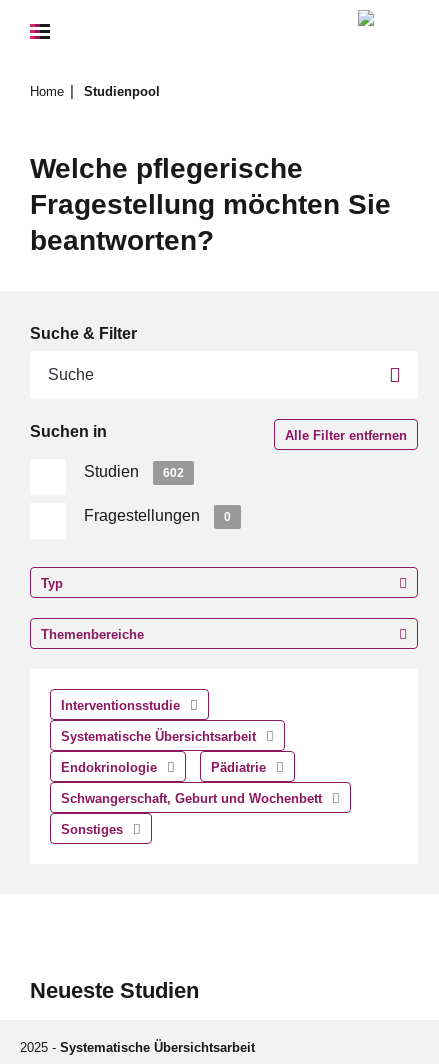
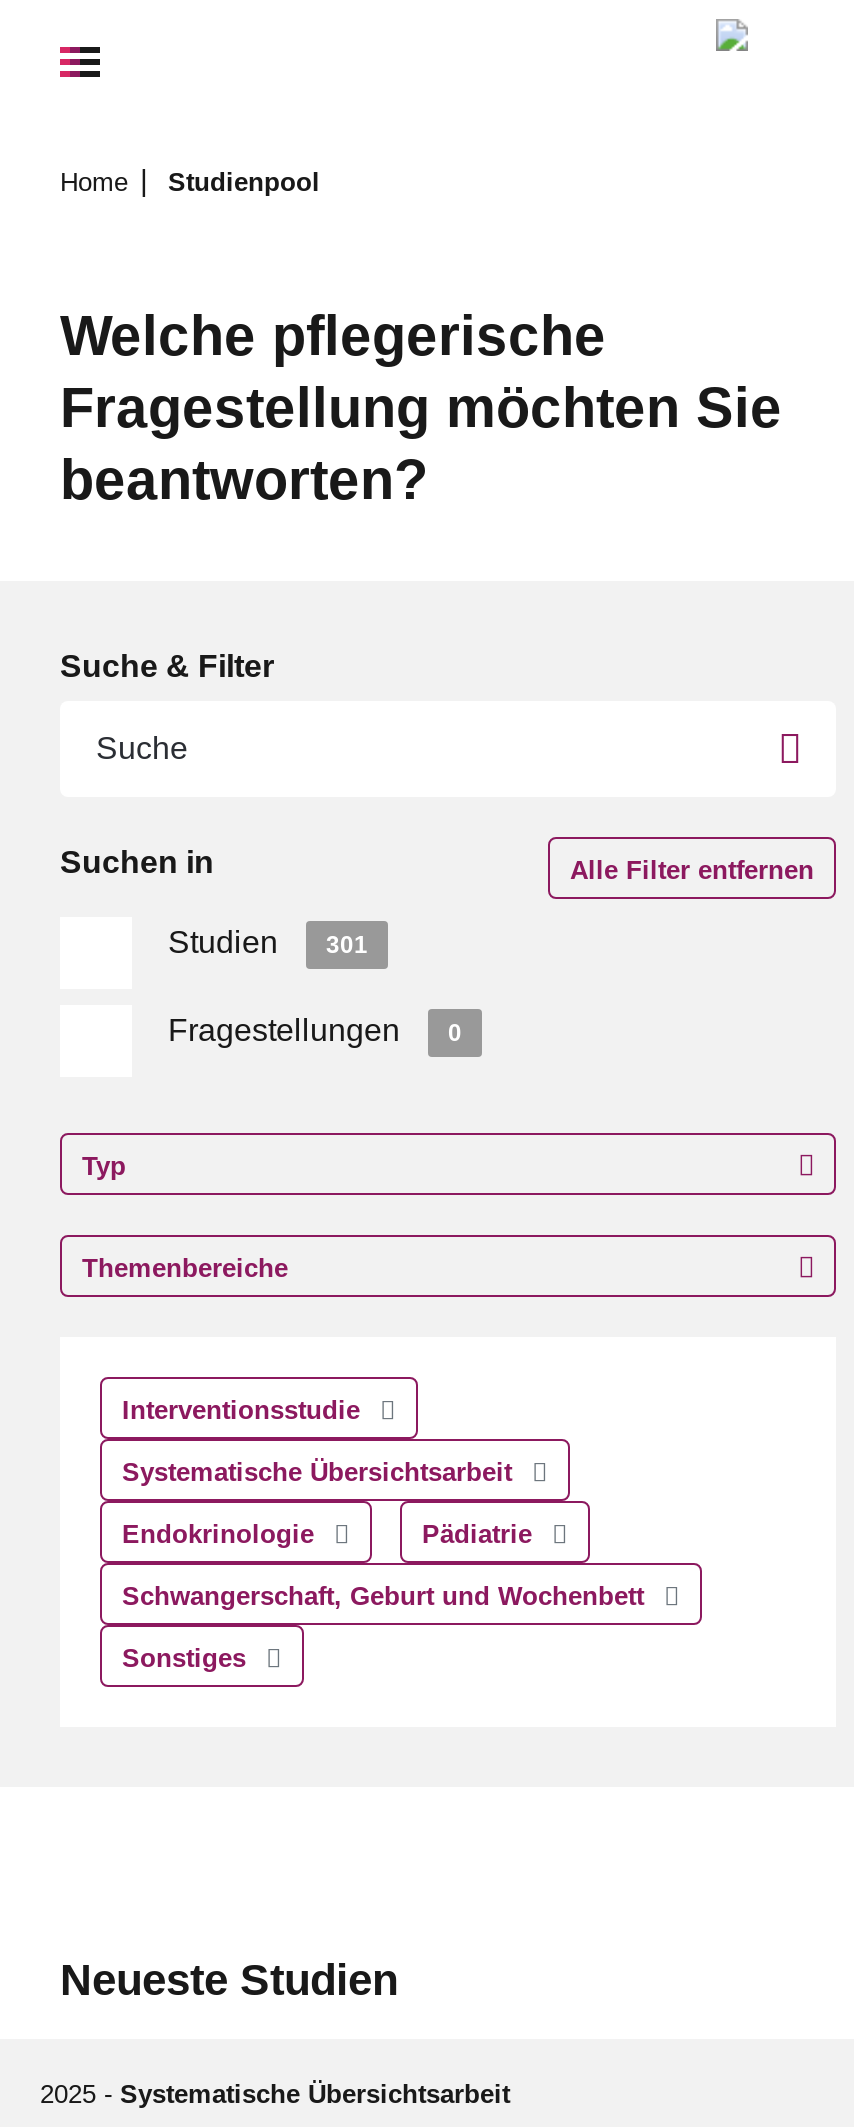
[84,463,184,480] Studien 602 -> [168,926,368,960] Studien 301

